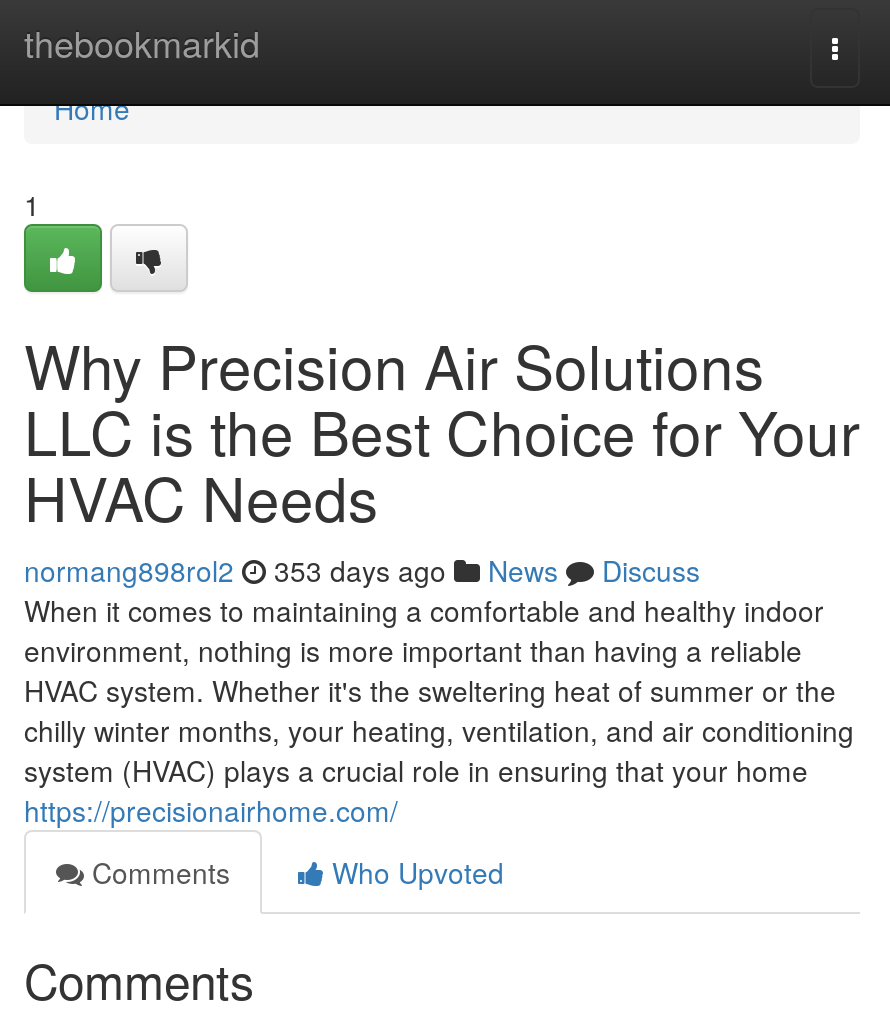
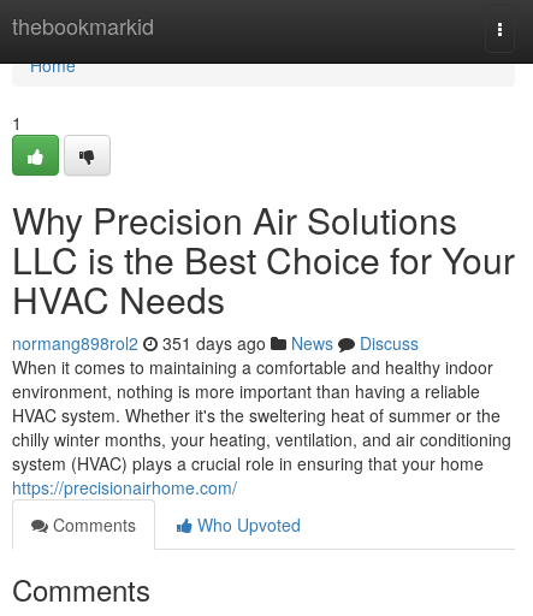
[24,550,700,590] normang898rol2 353 days ago News Discuss -> [12,331,419,355] normang898rol2 351 days ago News Discuss

